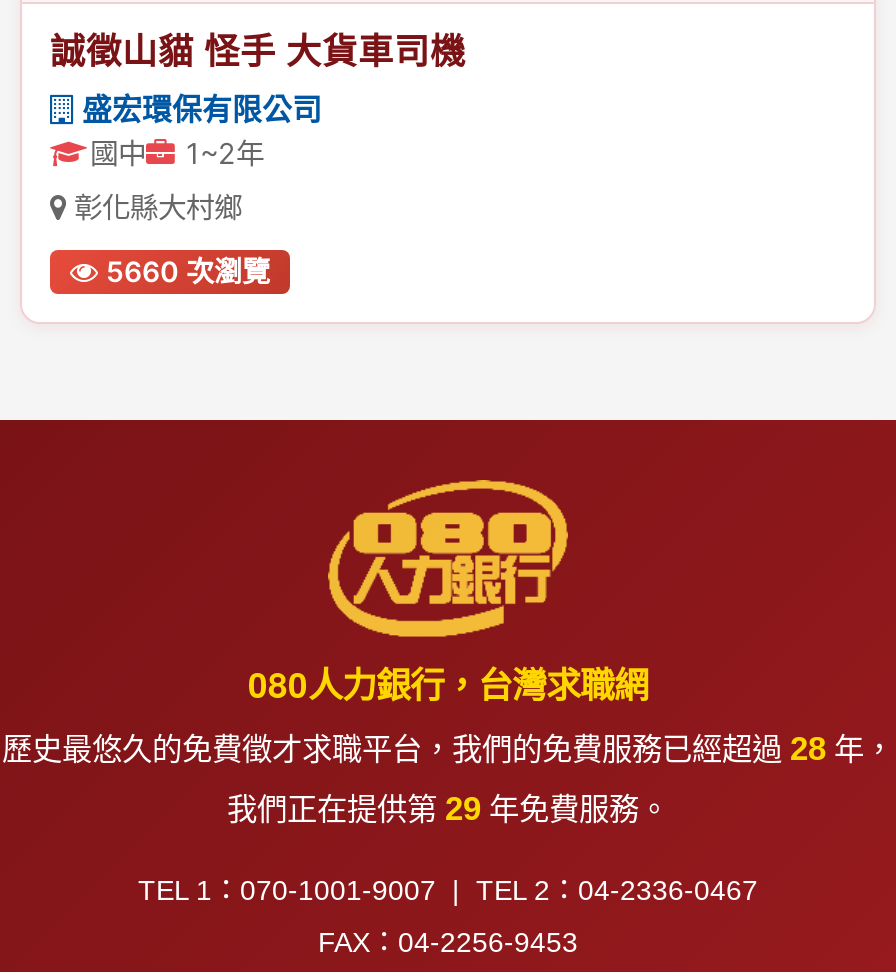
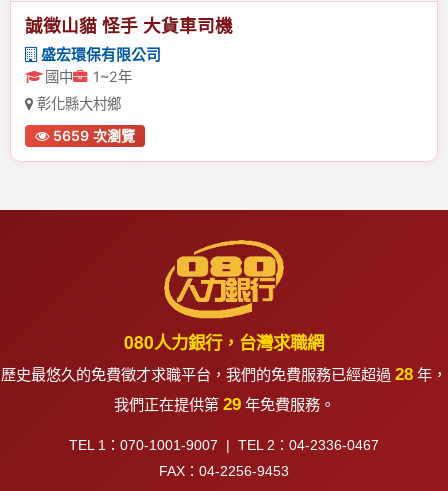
[98,253,270,287] 5660 次瀏覽 -> [49,126,135,143] 5659 次瀏覽

